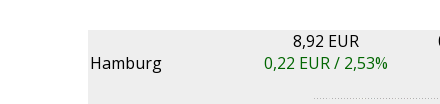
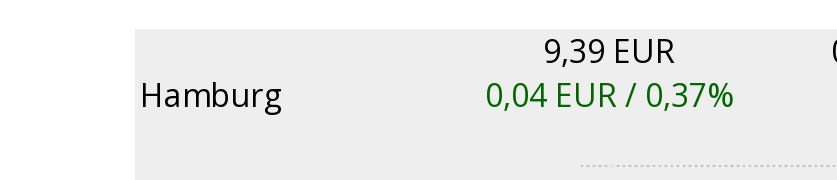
[293,30,359,52] 8,92 EUR -> [543,29,675,73] 9,39 EUR
[264,52,388,74] 0,22 EUR / 2,53% -> [485,73,733,117] 0,04 EUR / 0,37%

